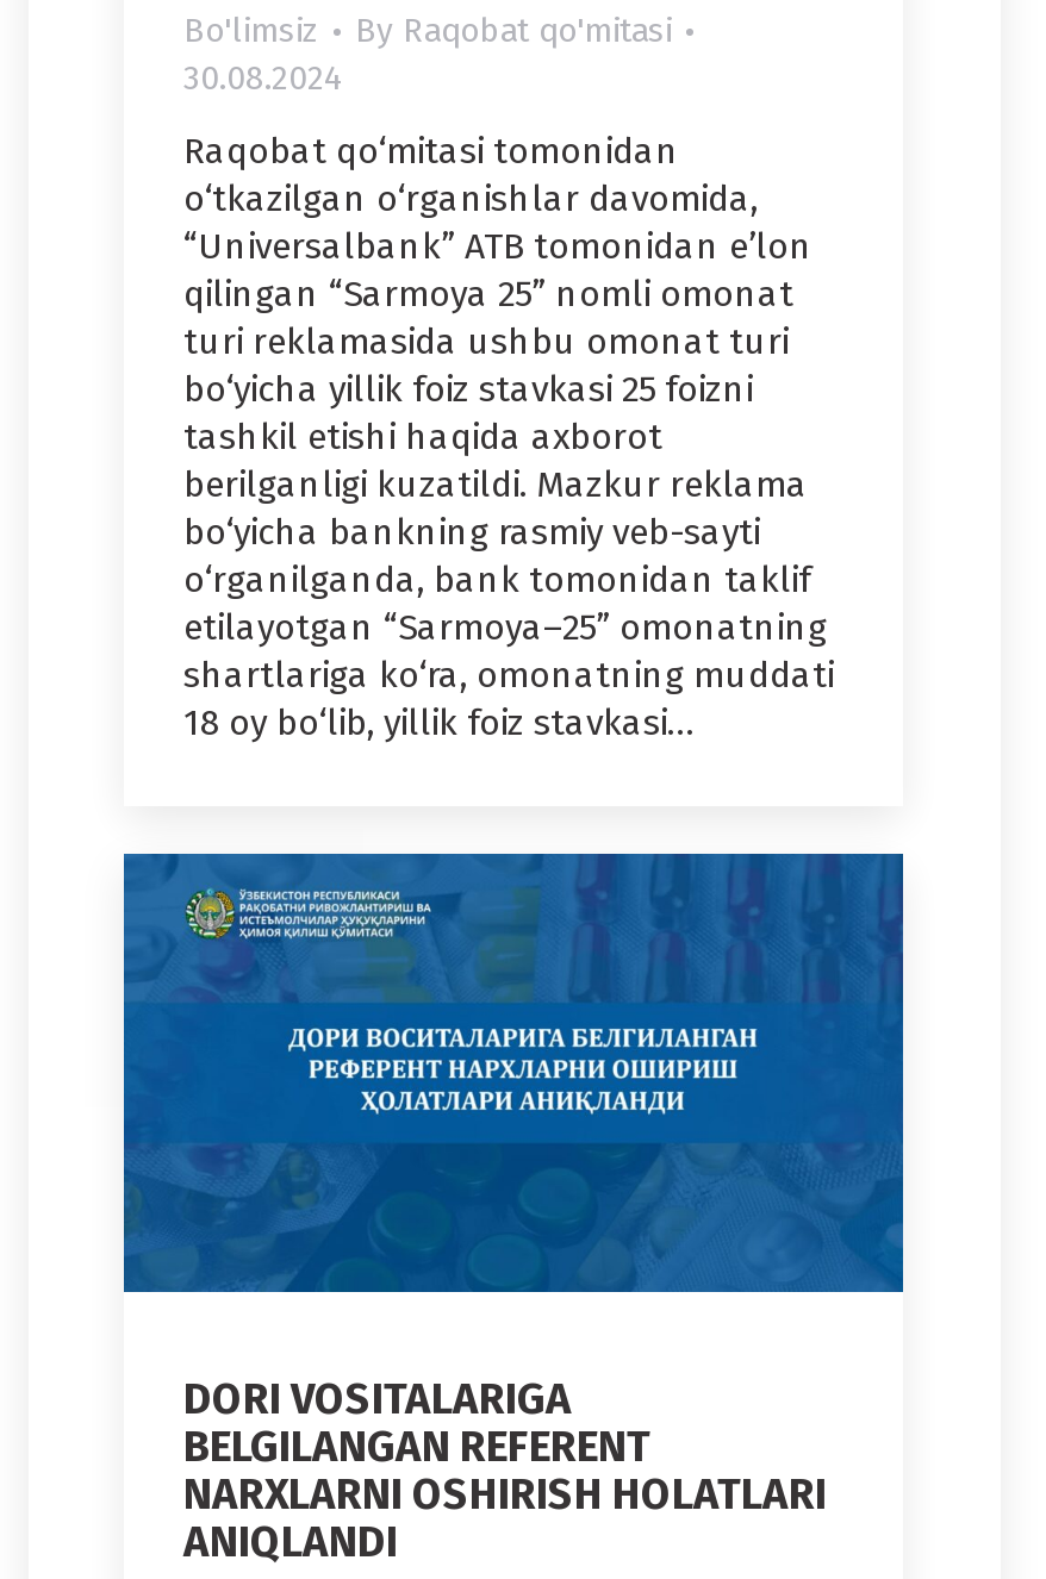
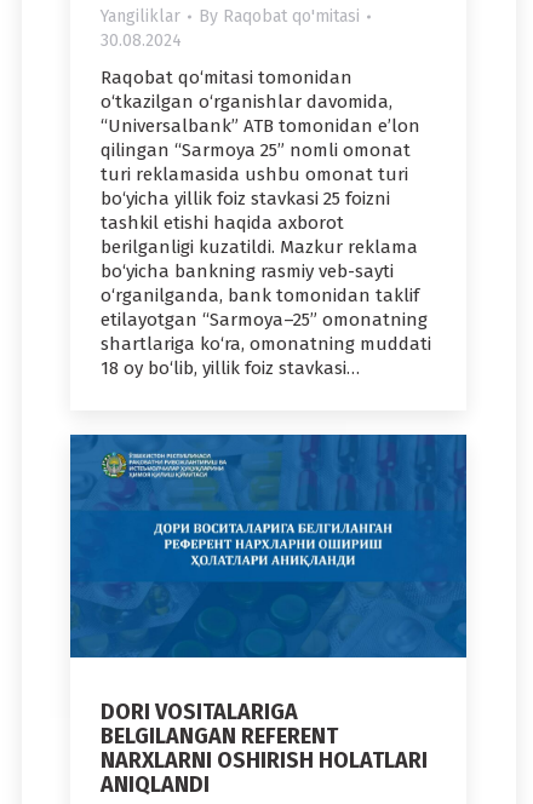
[183,12,319,52] Bo'limsiz -> [101,7,180,27] Yangiliklar

